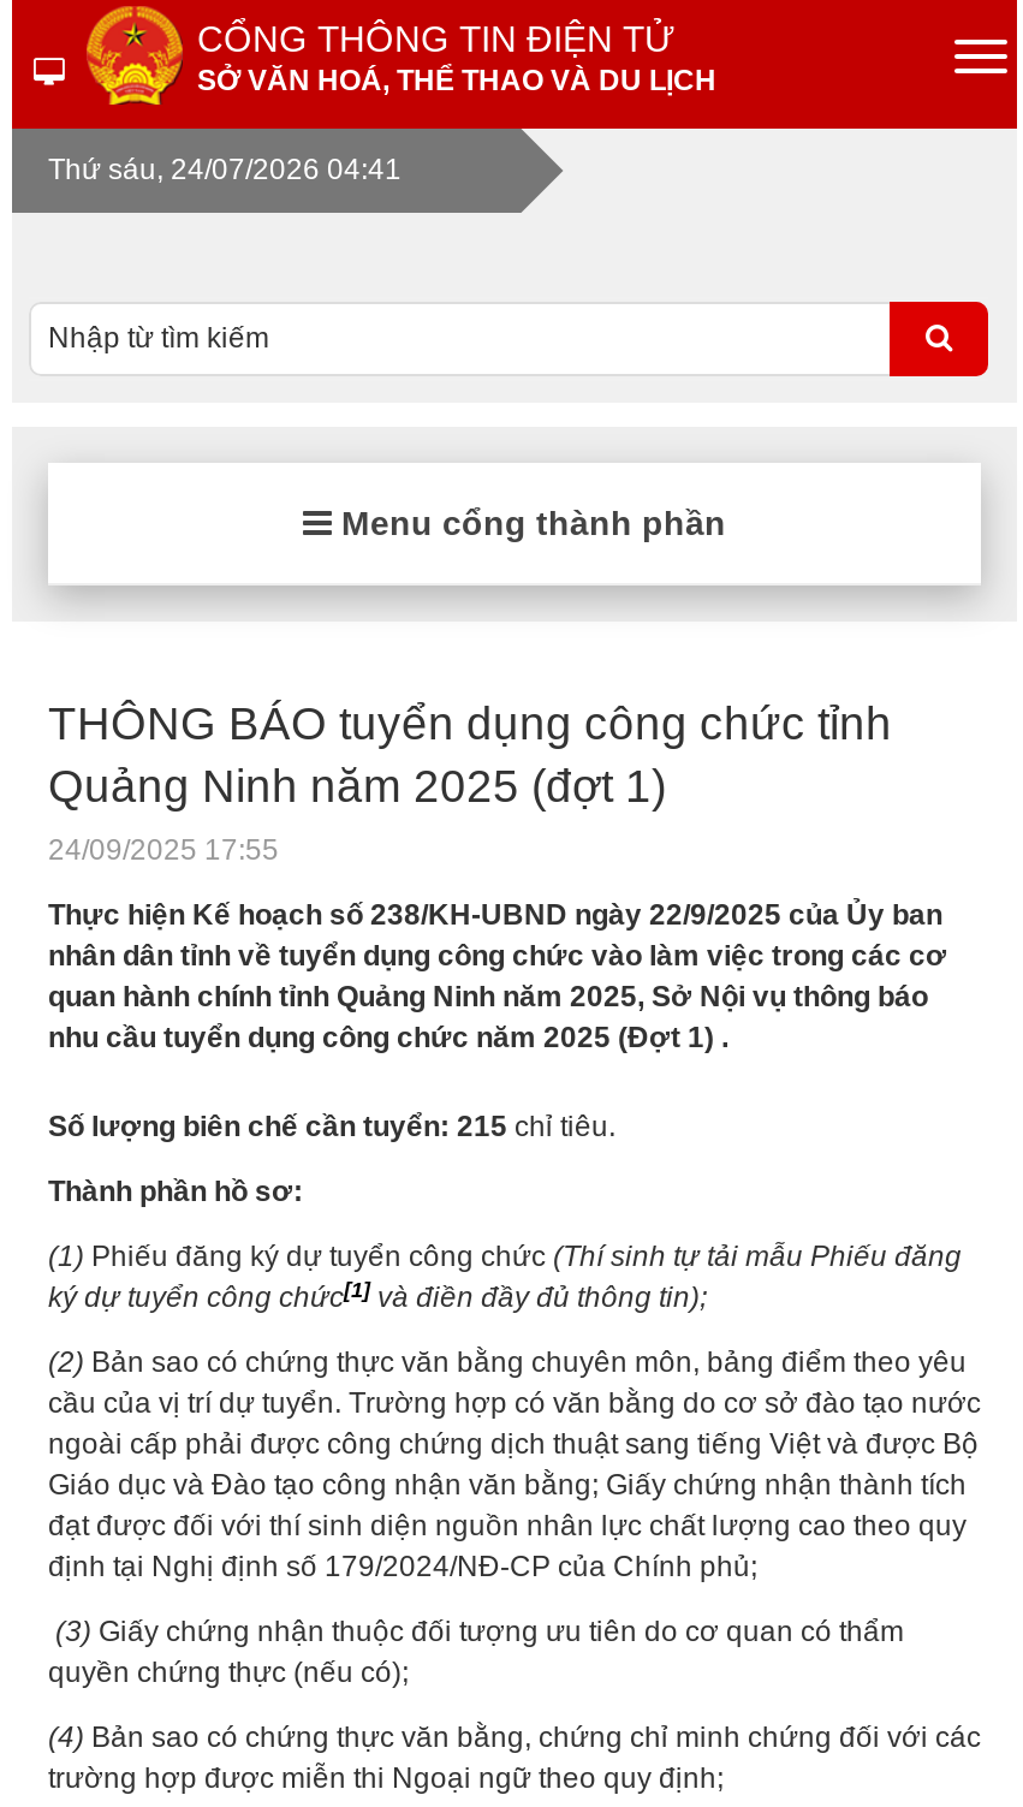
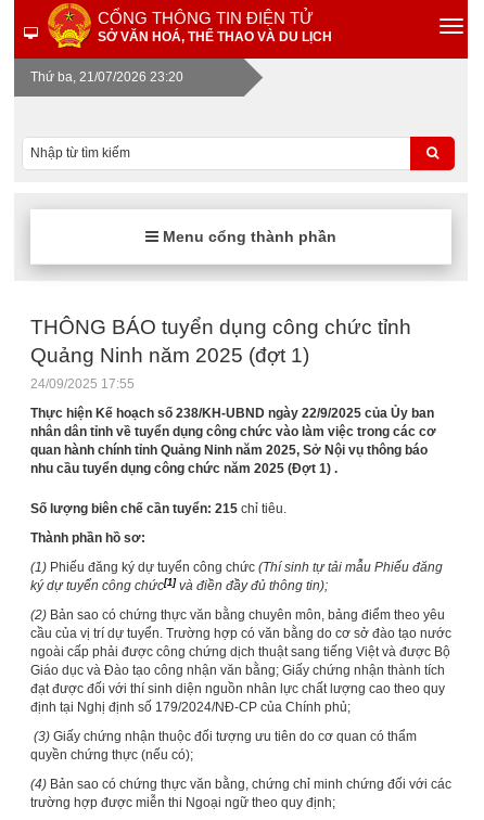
[48,153,402,186] Thứ sáu, 24/07/2026 04:41 -> [30,69,183,85] Thứ ba, 21/07/2026 23:20

